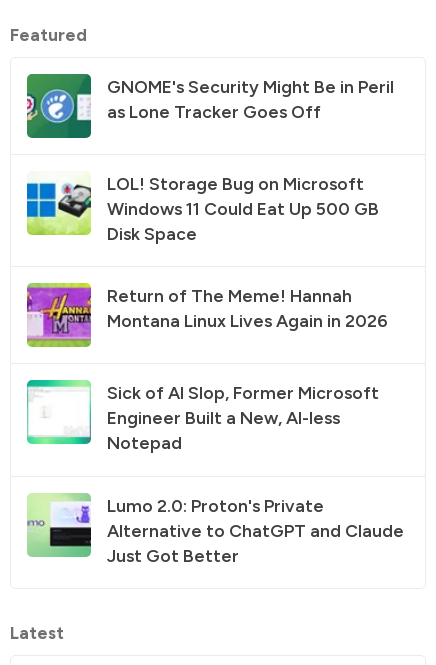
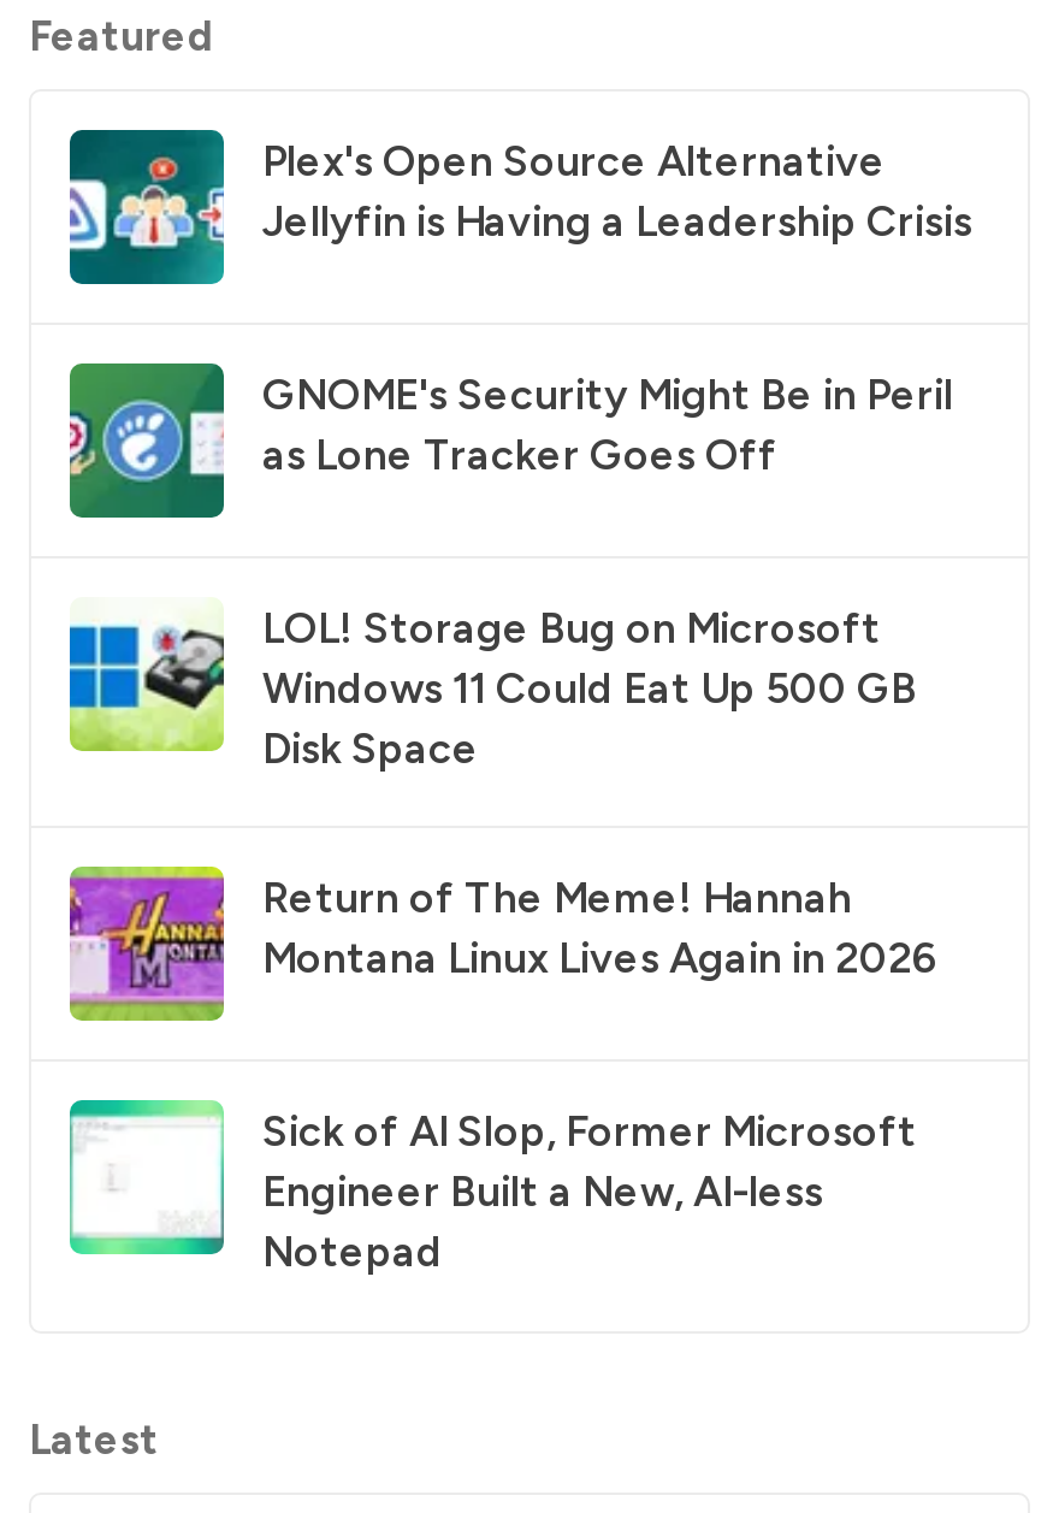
none -> [67,130,972,284] [image] | Plex's Open Source Alternative | Jellyfin is Having a Leadership Crisis
moved [25,76,394,453] -> [65,368,953,1277]: [image] | GNOME's Security Might Be in Peril | as Lone Tracker Goes Off | ... | Engineer Built a New, AI-less | Notepad
[27,492,404,566] [image] | Lumo 2.0: Proton's Private | Alternative to ChatGPT and Claude | Just Got Better -> none

